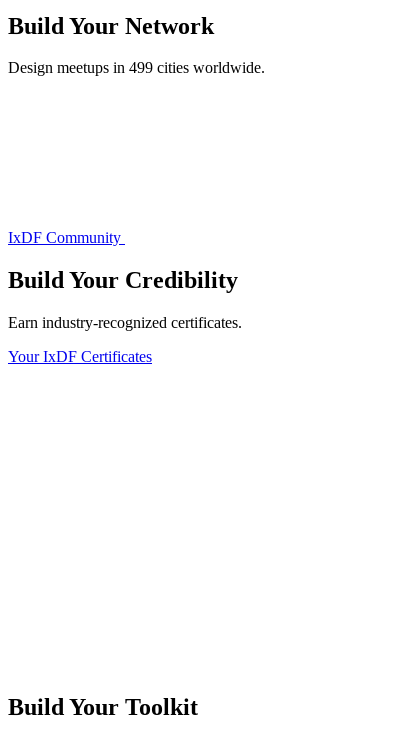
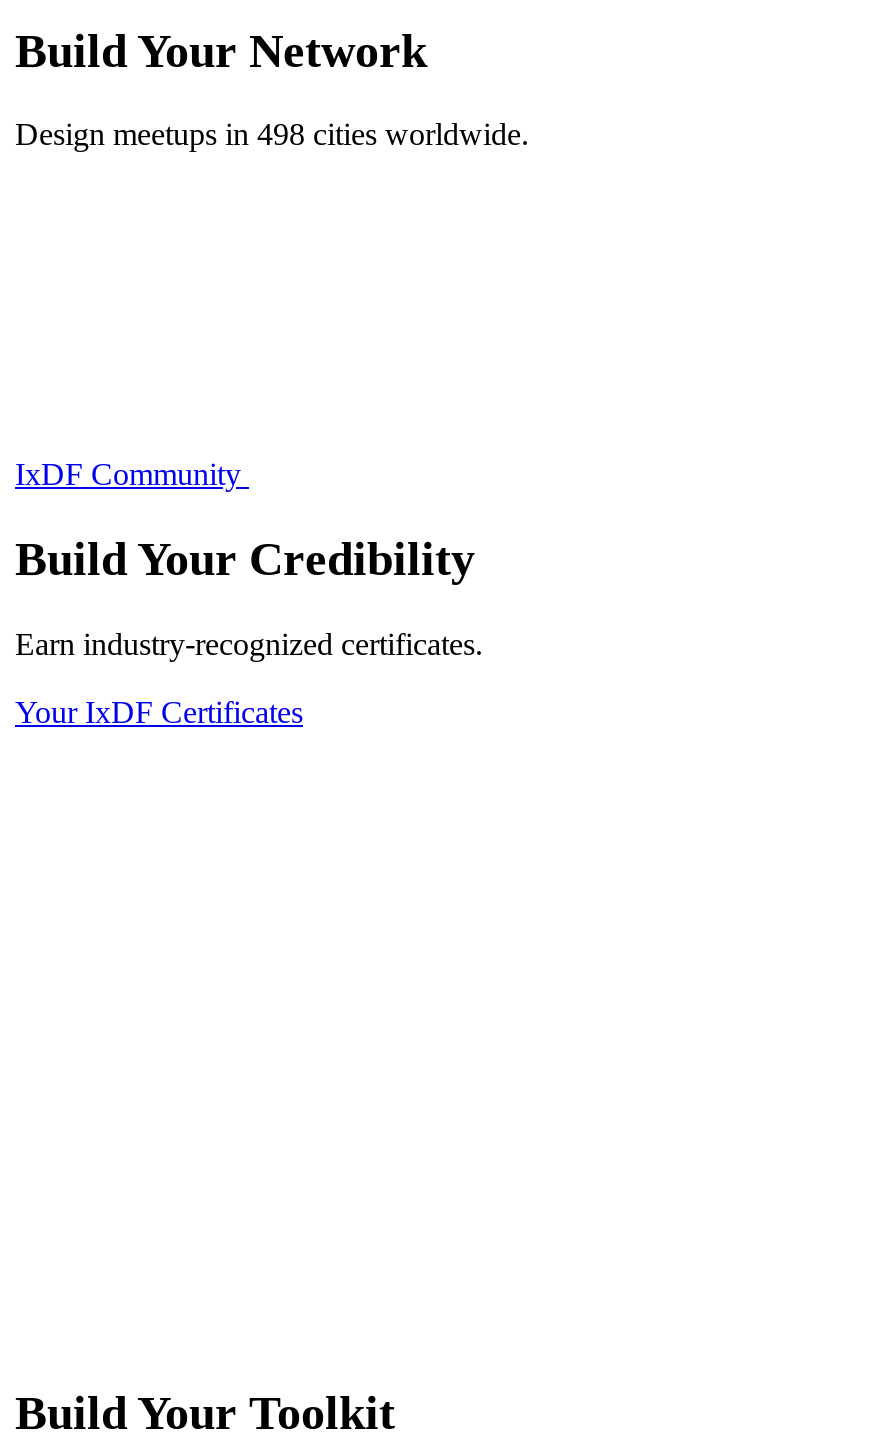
[8,59,265,76] Design meetups in 499 cities worldwide. -> [15,118,529,152] Design meetups in 498 cities worldwide.

